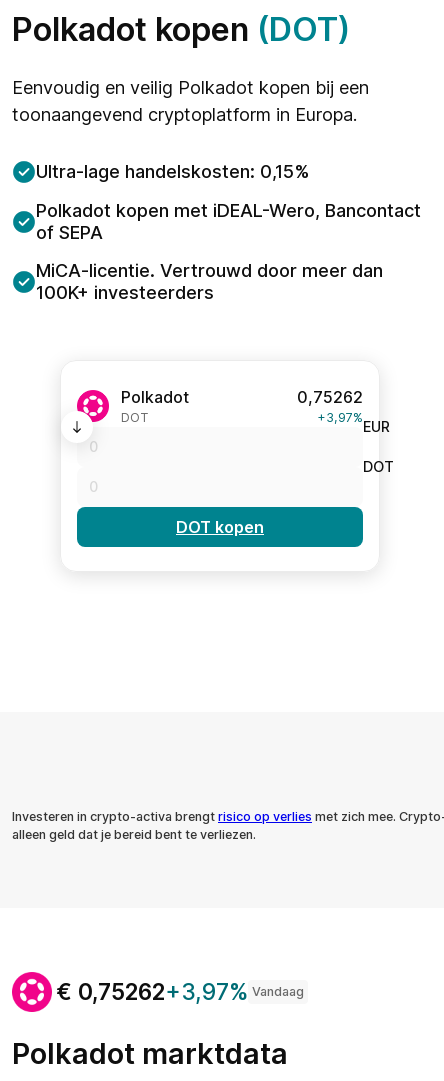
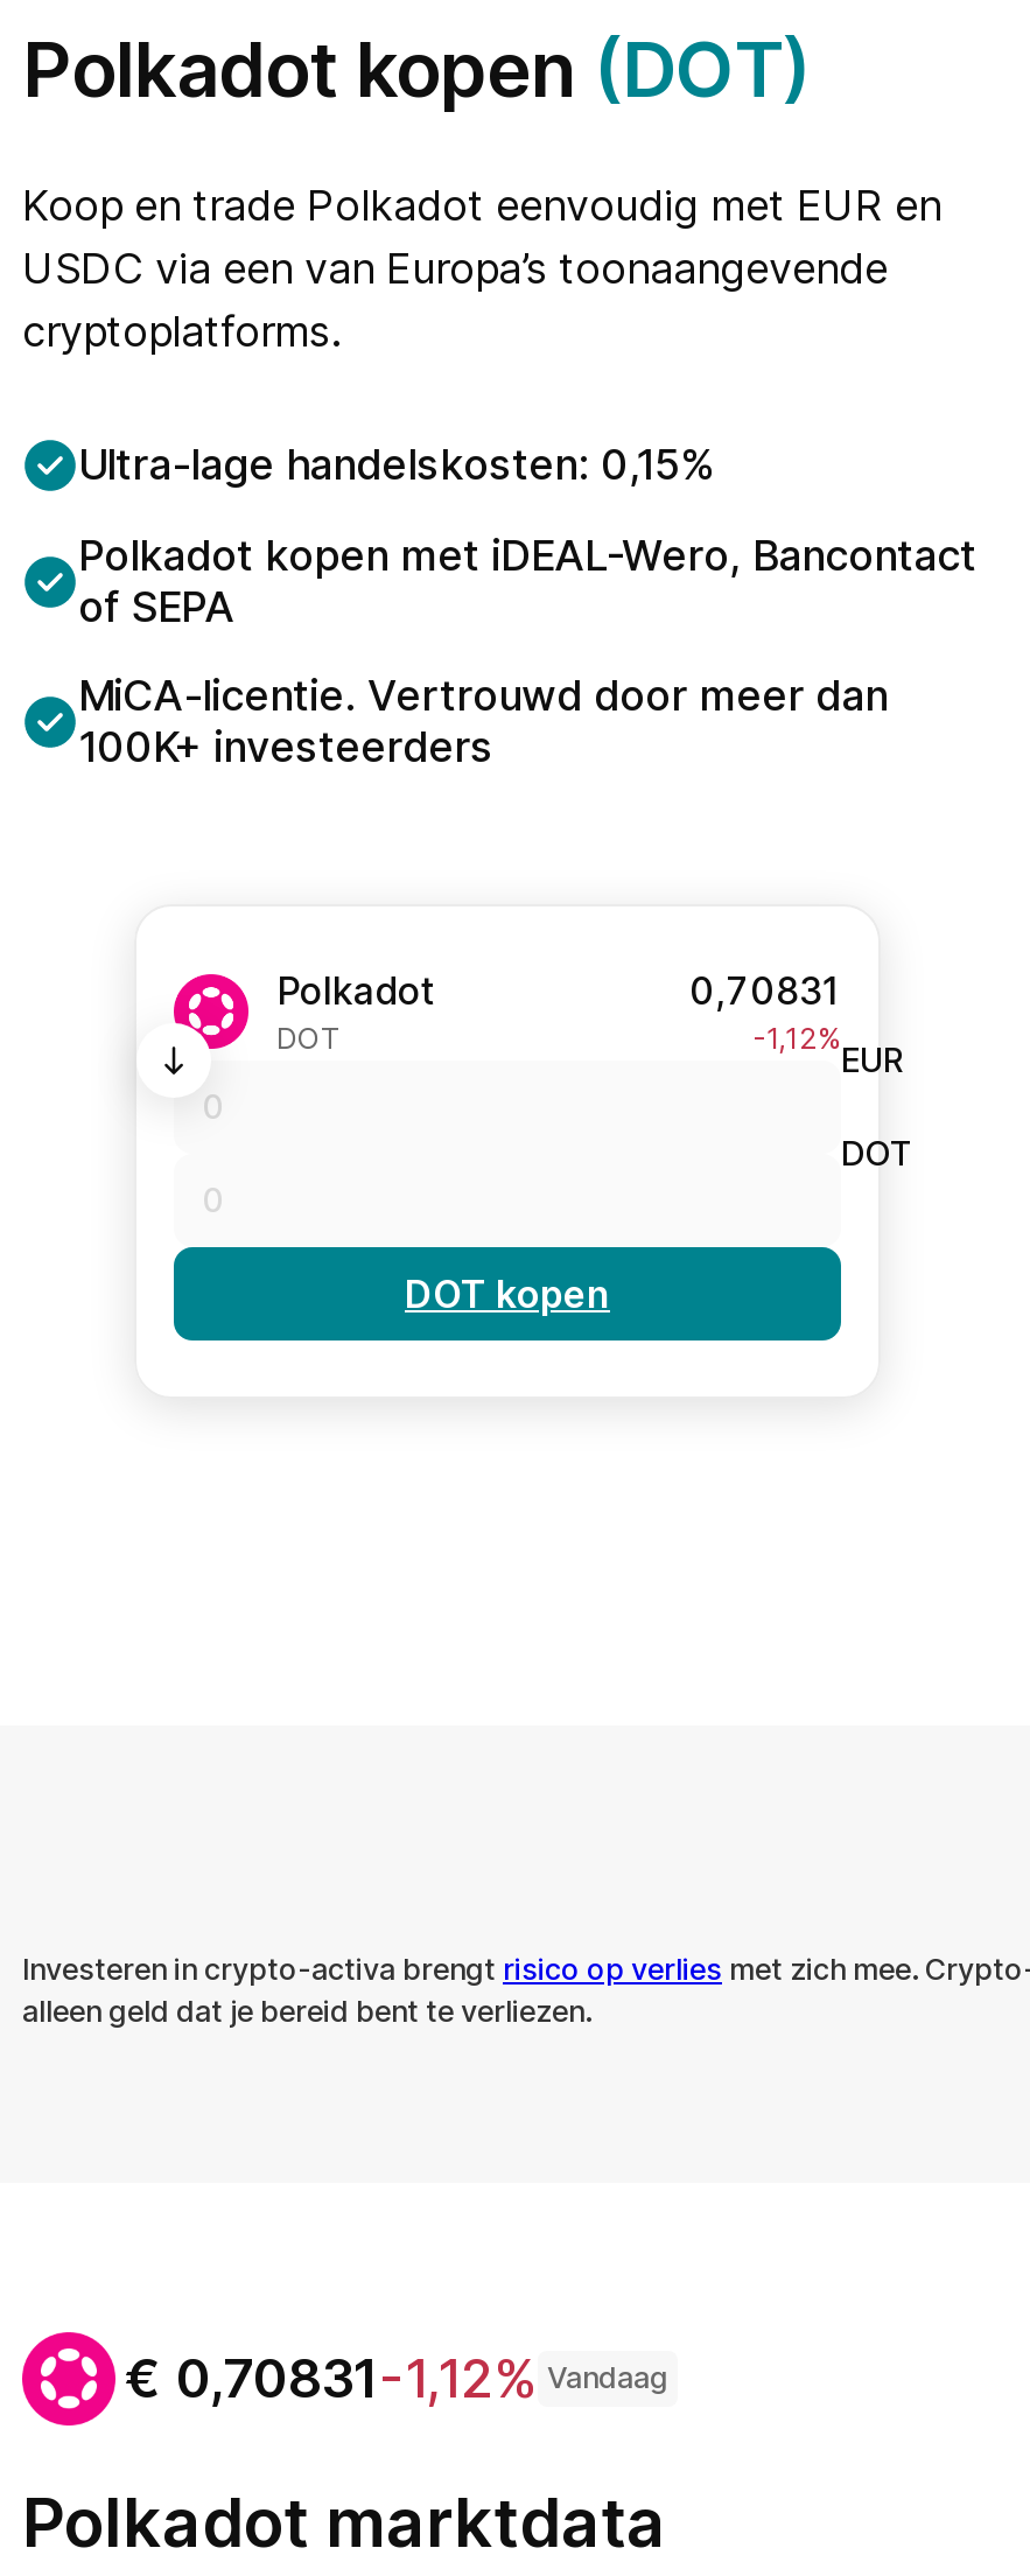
[12,77,369,125] Eenvoudig en veilig Polkadot kopen bij een | toonaangevend cryptoplatform in Europa. -> [22,181,941,356] Koop en trade Polkadot eenvoudig met EUR en | USDC via een van Europa’s toonaangevende | cryptoplatforms.
[297,387,363,407] 0,75262 -> [689,967,841,1014] 0,70831
[317,410,363,425] +3,97% -> [752,1021,841,1056] -1,12%
[56,978,304,1005] €0,75262+3,97% Vandaag -> [125,2346,668,2409] €0,70831-1,12% Vandaag

